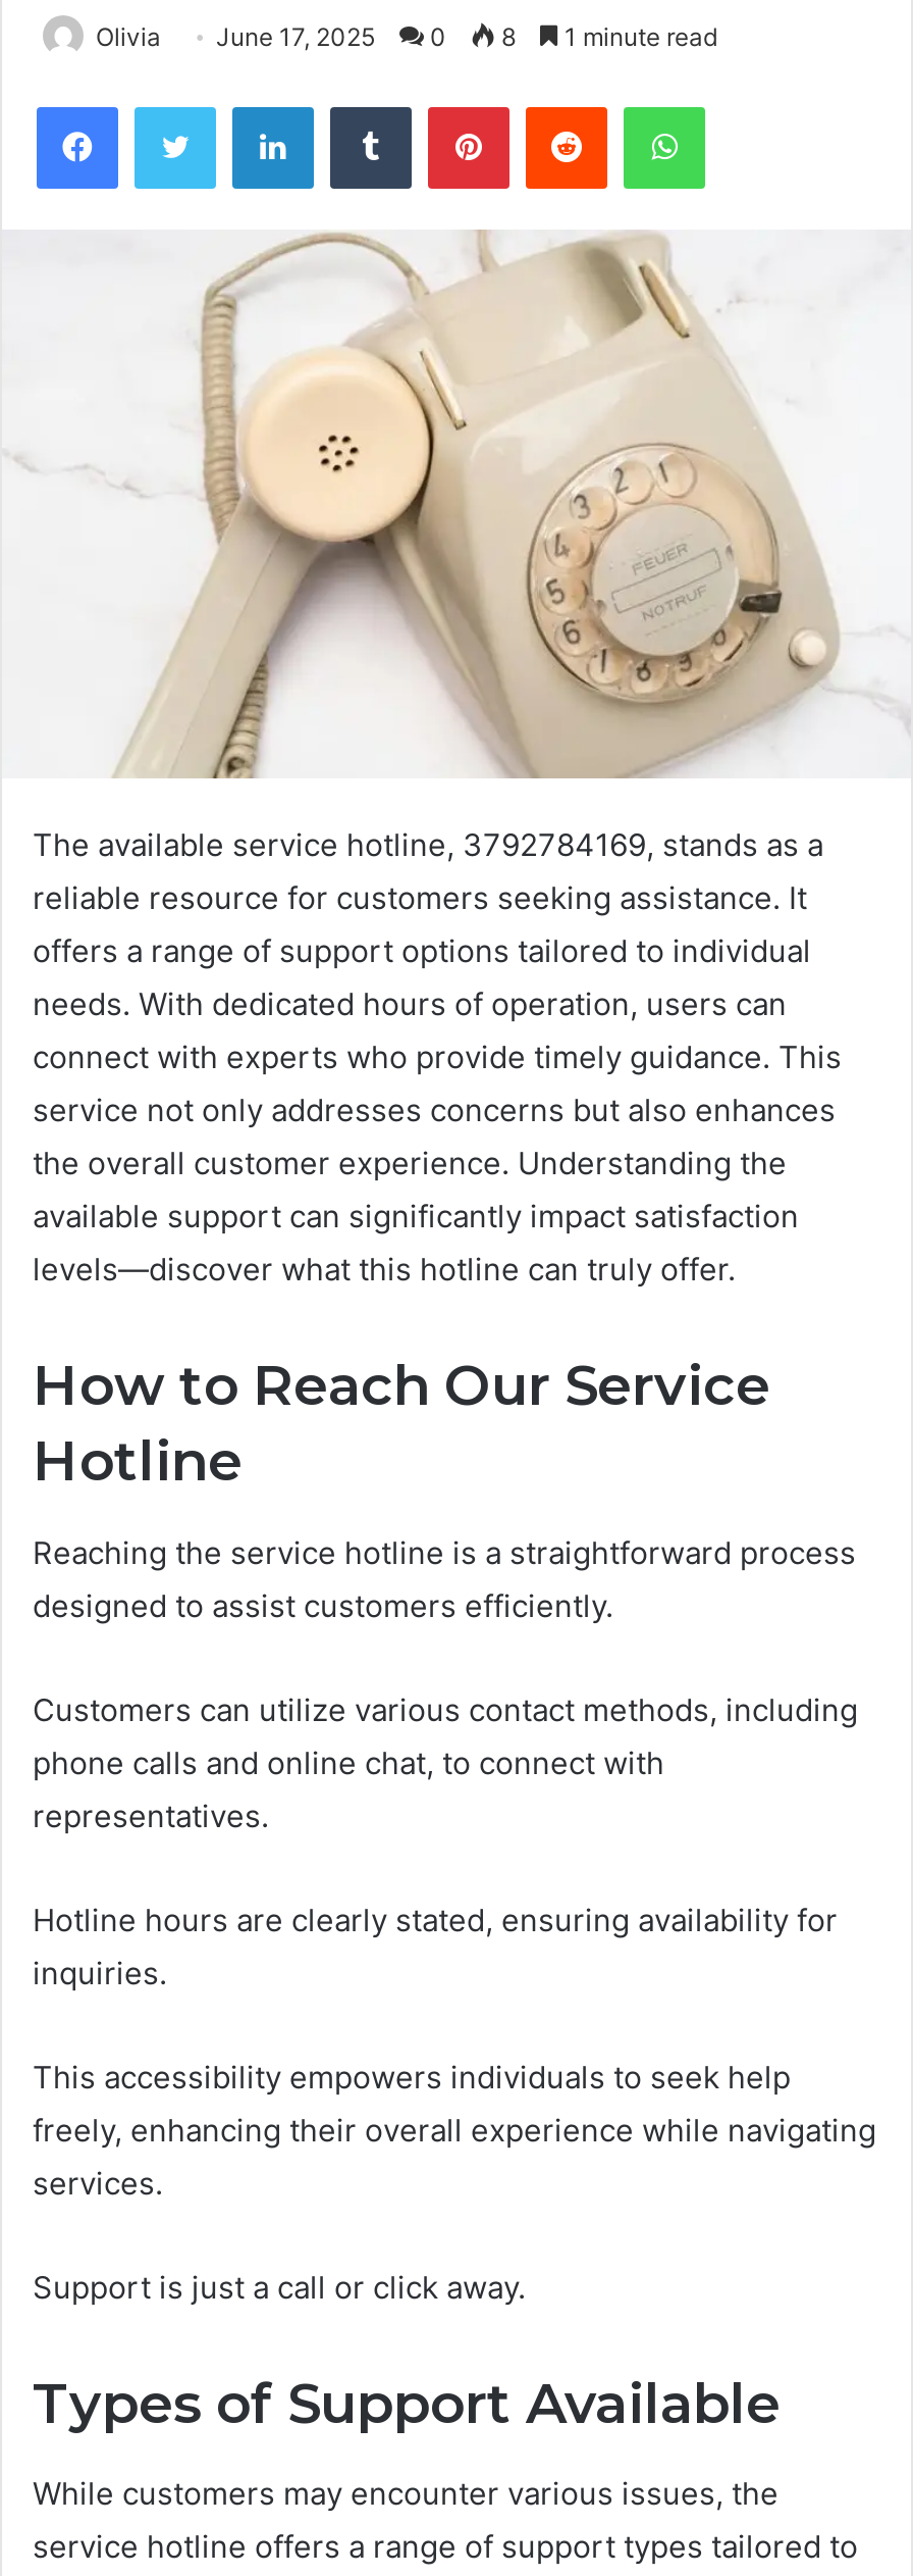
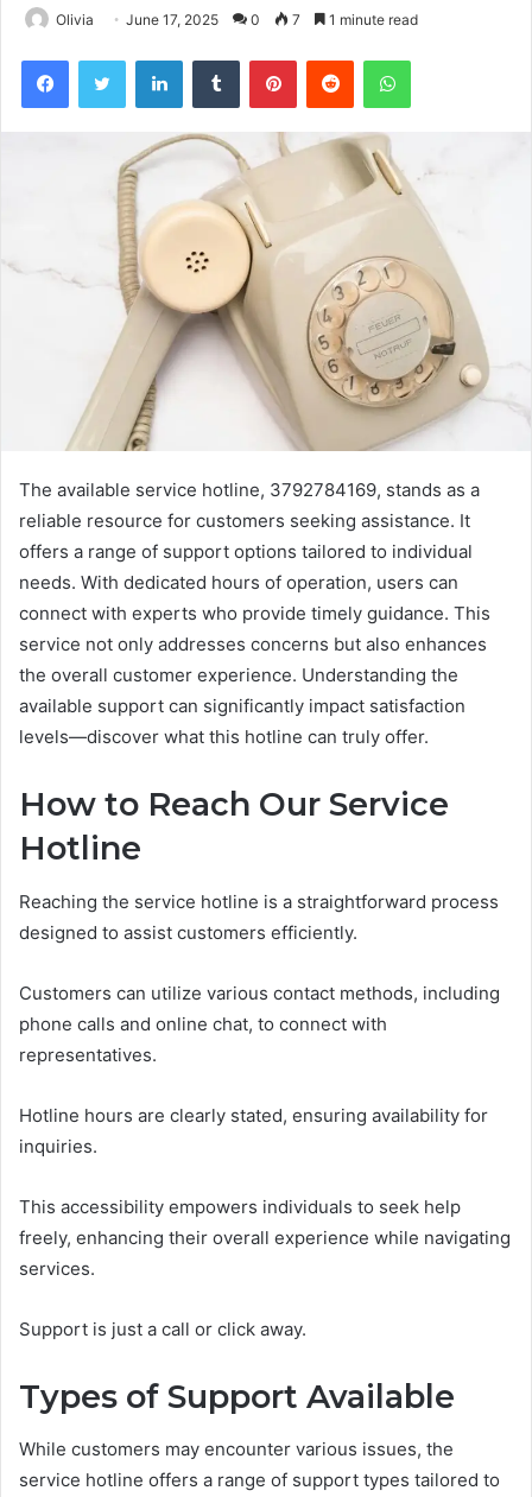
[96,22,717,53] Olivia June 17, 2025 0 8 1 minute read -> [56,11,418,29] Olivia June 17, 2025 0 7 1 minute read

